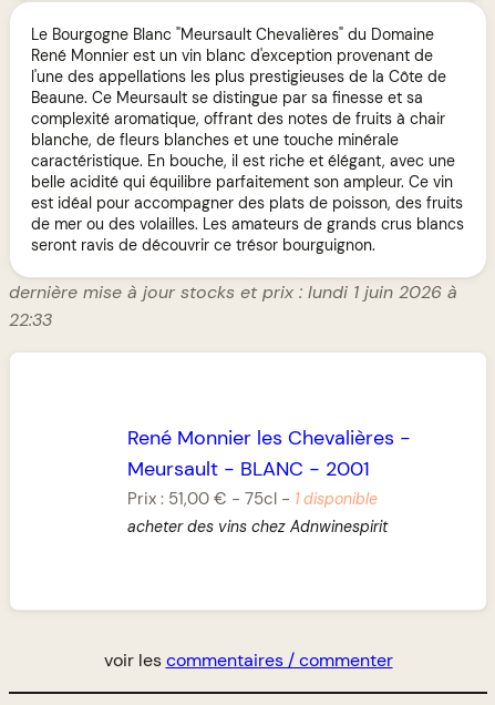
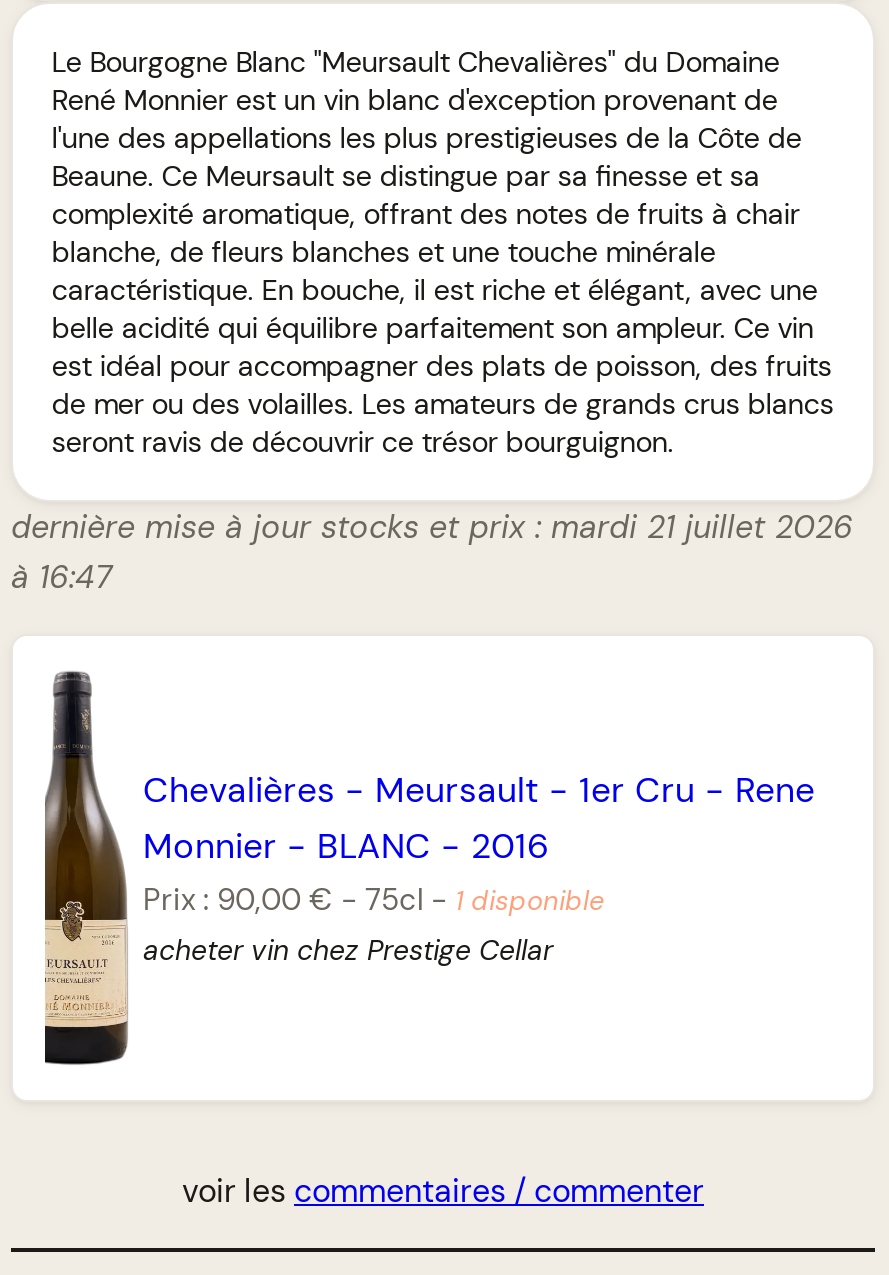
none -> [43,670,129,1066] [image]
[9,280,457,331] dernière mise à jour stocks et prix : lundi 1 juin 2026 à | 22:33 -> [11,506,853,598] dernière mise à jour stocks et prix : mardi 21 juillet 2026 | à 16:47
[127,425,411,536] René Monnier les Chevalières - | Meursault - BLANC - 2001 | Prix : 51,00 €- 75cl - 1 disponible | acheter des vins chez Adnwinespirit -> [143,768,815,968] Chevalières - Meursault - 1er Cru - Rene | Monnier - BLANC - 2016 | Prix : 90,00 €- 75cl - 1 disponible | acheter vin chez Prestige Cellar

